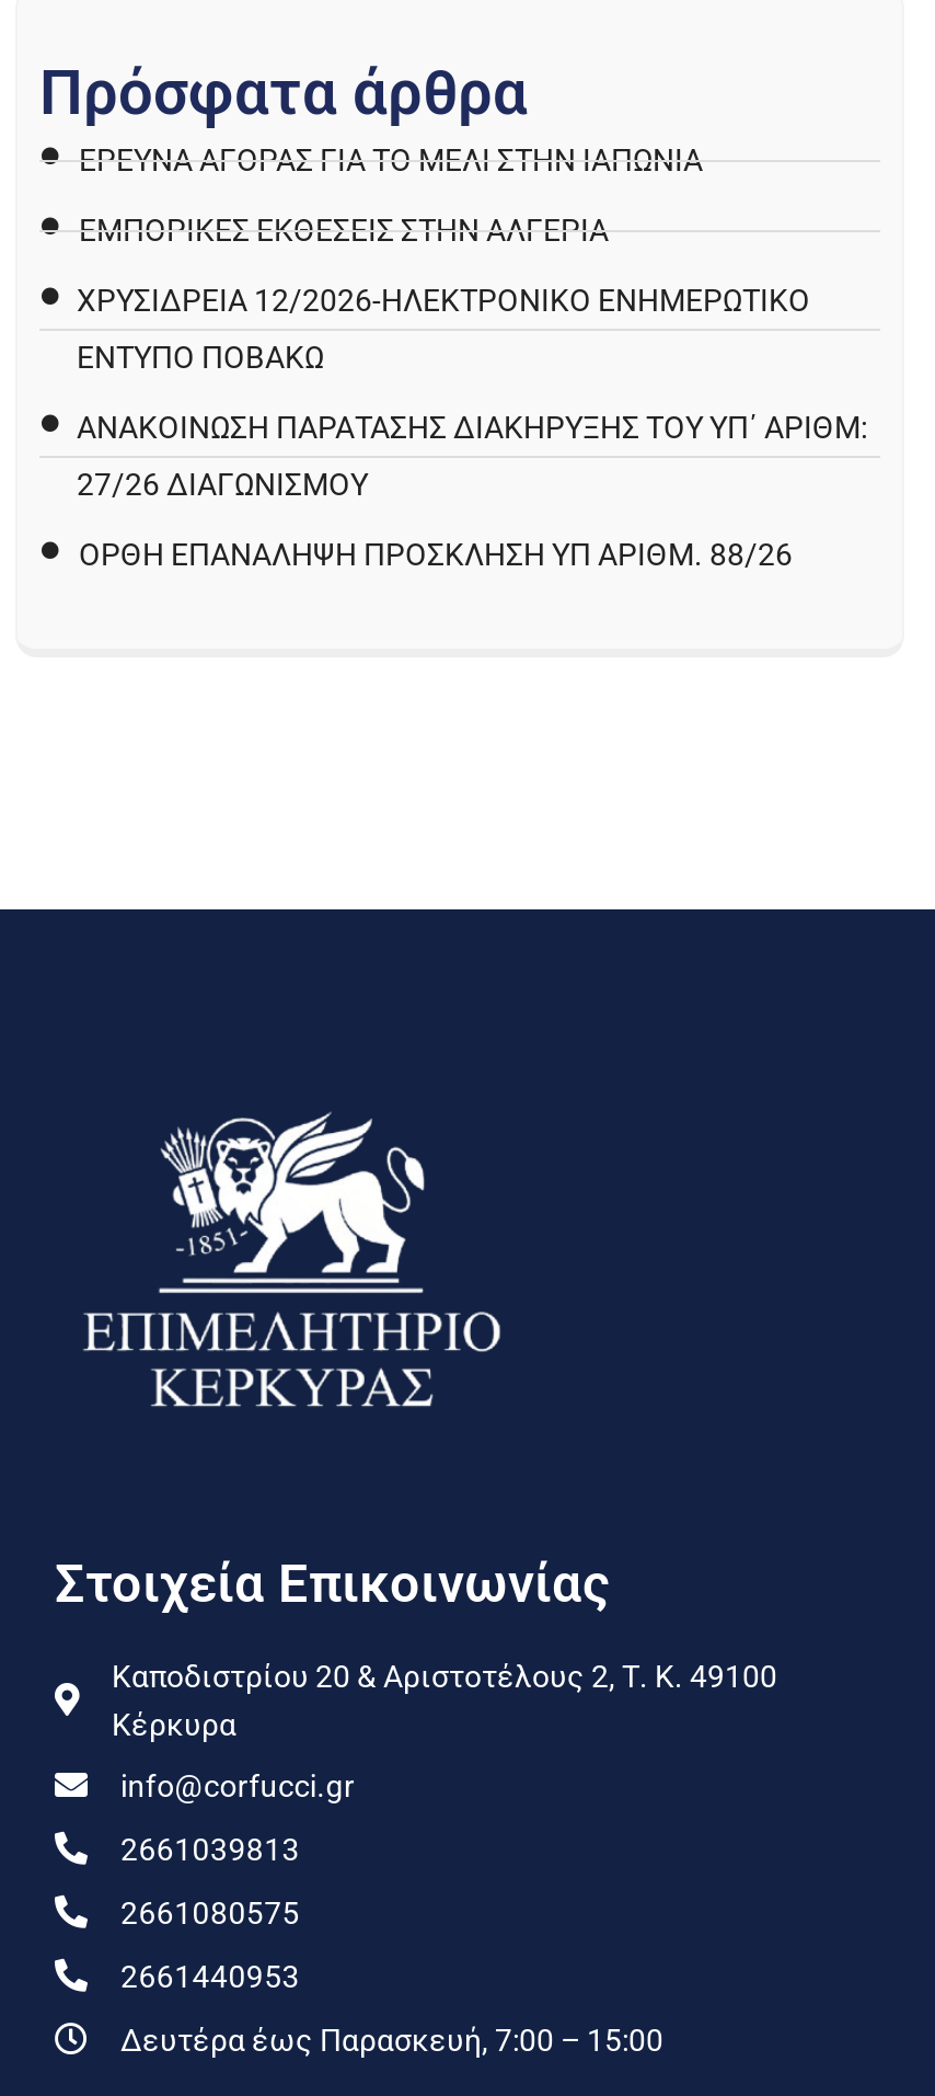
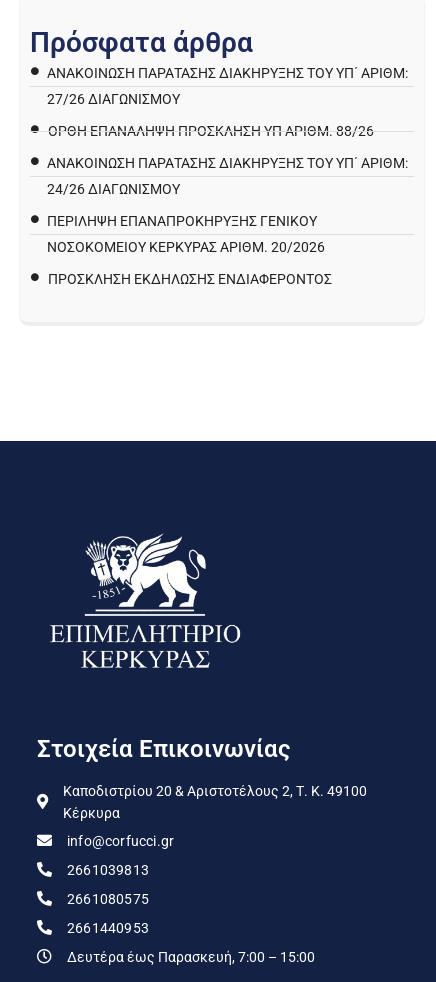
[77,143,810,375] ΈΡΕΥΝΑ ΑΓΟΡΆΣ ΓΙΑ ΤΟ ΜΈΛΙ ΣΤΗΝ ΙΑΠΩΝΊΑ | ΕΜΠΟΡΙΚΕΣ ΕΚΘΕΣΕΙΣ ΣΤΗΝ ΑΛΓΕΡΙΑ | ΧΡΥΣΙΔΡΕΙΑ 12/2026-ΗΛΕΚΤΡΟΝΙΚΟ ΕΝΗΜΕΡΩΤΙΚΟ | ΕΝΤΥΠΟ ΠΟΒΑΚΩ -> none
moved [77,410,867,572] -> [47,65,408,139]: ΑΝΑΚΟΊΝΩΣΗ ΠΑΡΑΤΑΣΗΣ ΔΙΑΚΉΡΥΞΗΣ ΤΟΥ ΥΠ΄ ΑΡΙΘΜ: | 27/26 ΔΙΑΓΩΝΙΣΜΟΎ | ΟΡΘΗ ΕΠΑΝΑΛΗΨΗ ΠΡΟΣΚΛΗΣΗ ΥΠ ΑΡΙΘΜ. 88/26
none -> [47,155,408,287] ΑΝΑΚΟΊΝΩΣΗ ΠΑΡΑΤΑΣΗΣ ΔΙΑΚΉΡΥΞΗΣ ΤΟΥ ΥΠ΄ ΑΡΙΘΜ: | 24/26 ΔΙΑΓΩΝΙΣΜΟΎ | ΠΕΡΙΛΗΨΗ ΕΠΑΝΑΠΡΟΚΗΡΥΞΗΣ ΓΕΝΙΚΟΥ | ΝΟΣΟΚΟΜΕΙΟΥ ΚΕΡΚΥΡΑΣ ΑΡΙΘΜ. 20/2026 | ΠΡΌΣΚΛΗΣΗ ΕΚΔΉΛΩΣΗΣ ΕΝΔΙΑΦΈΡΟΝΤΟΣ

